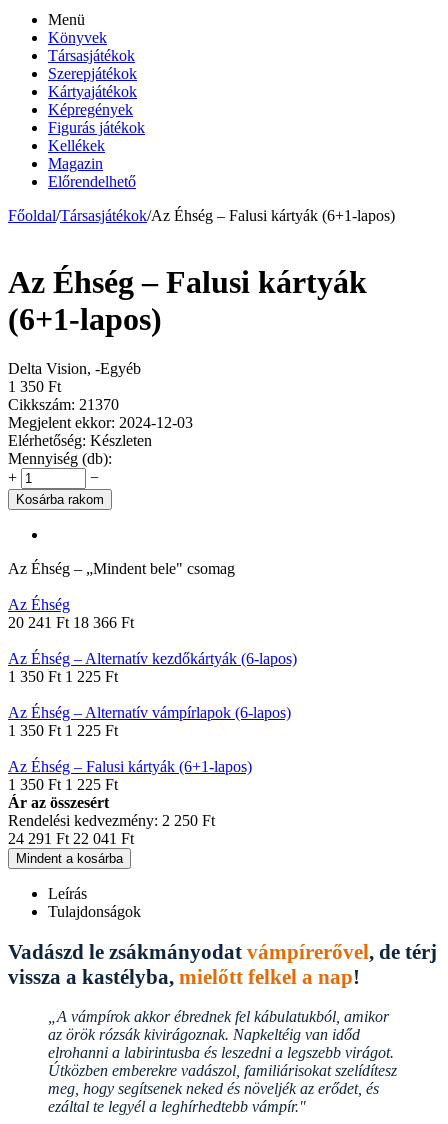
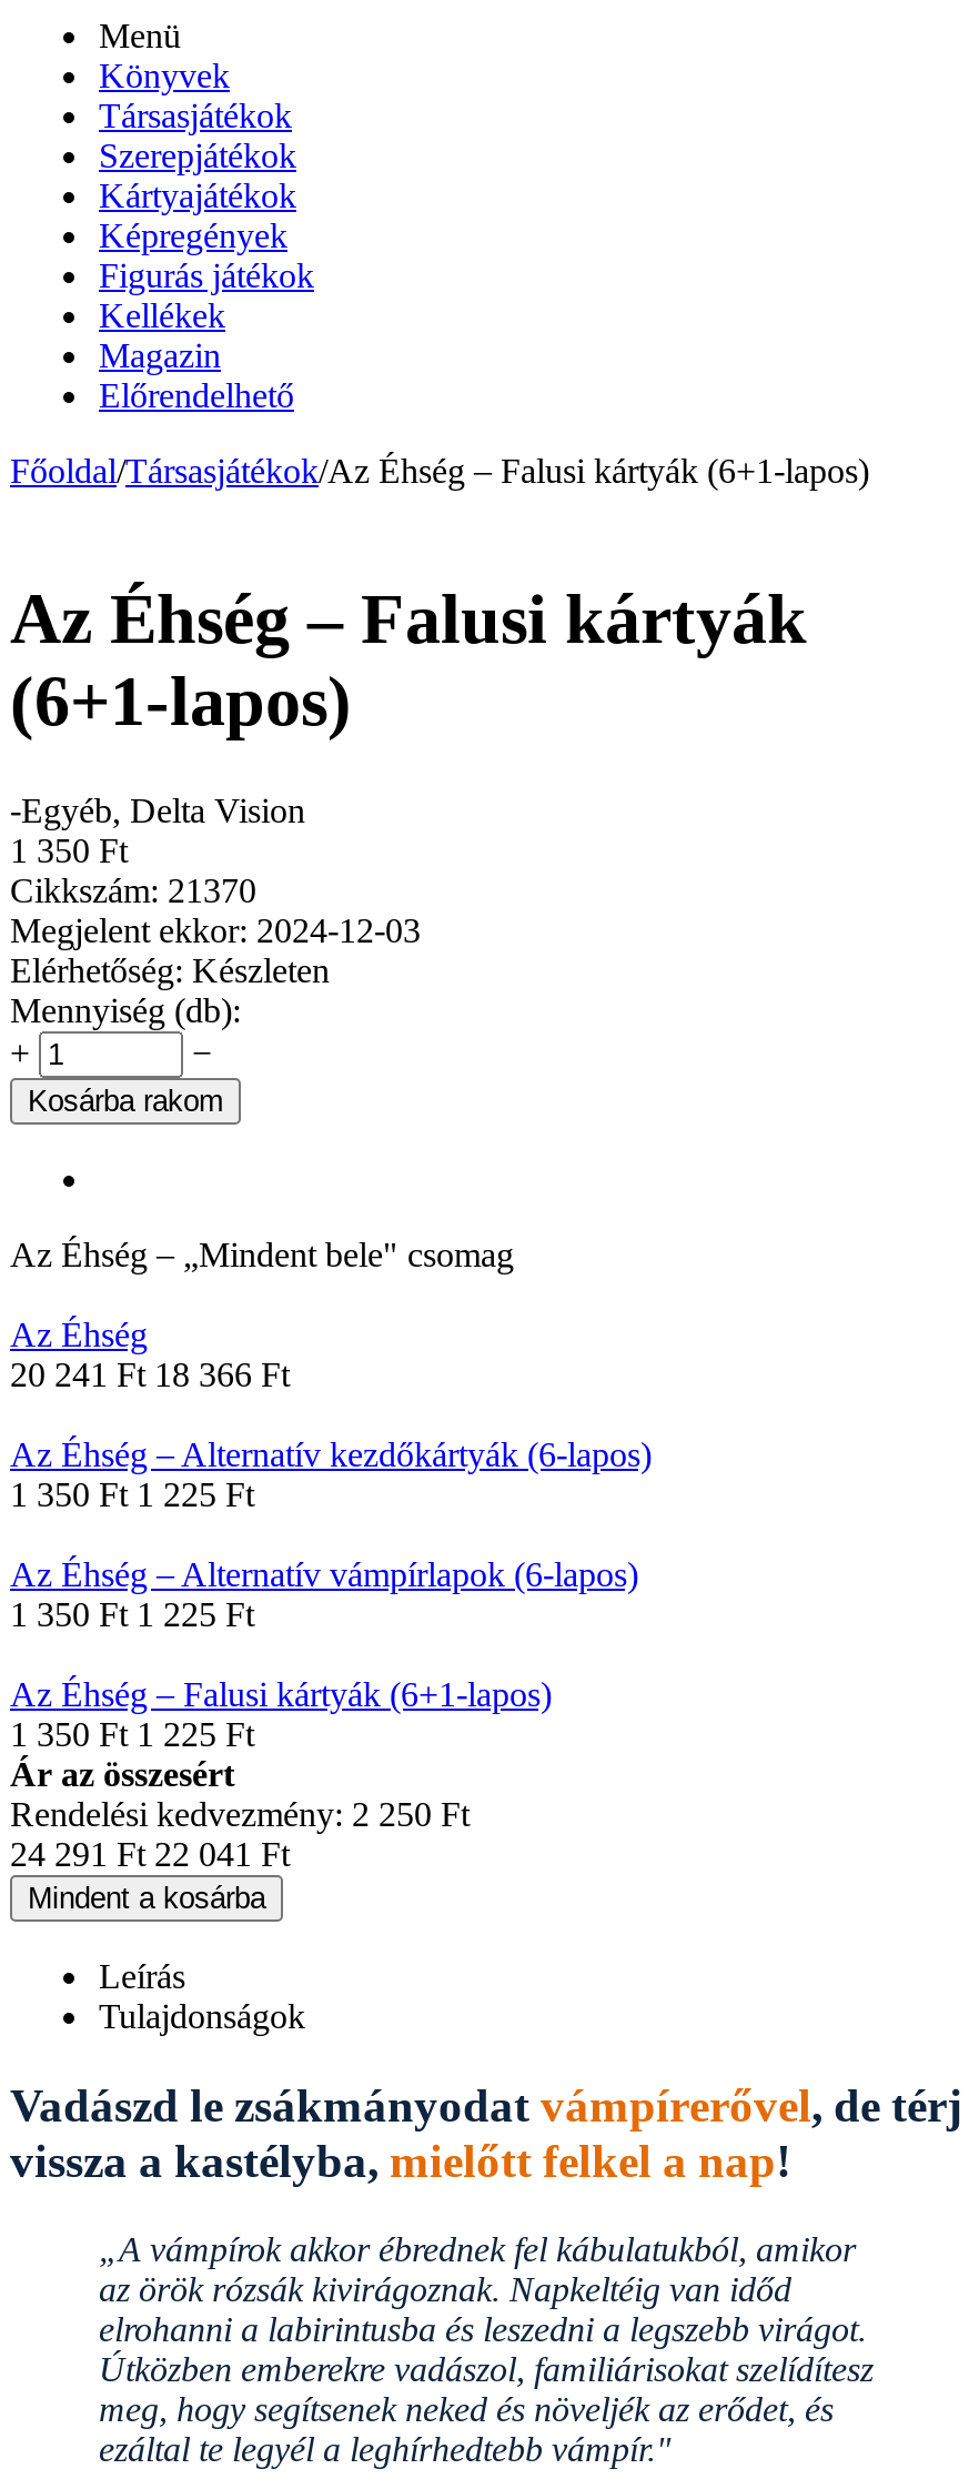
[8,360,141,377] Delta Vision, -Egyéb -> [10,791,305,829] -Egyéb, Delta Vision

